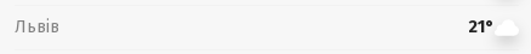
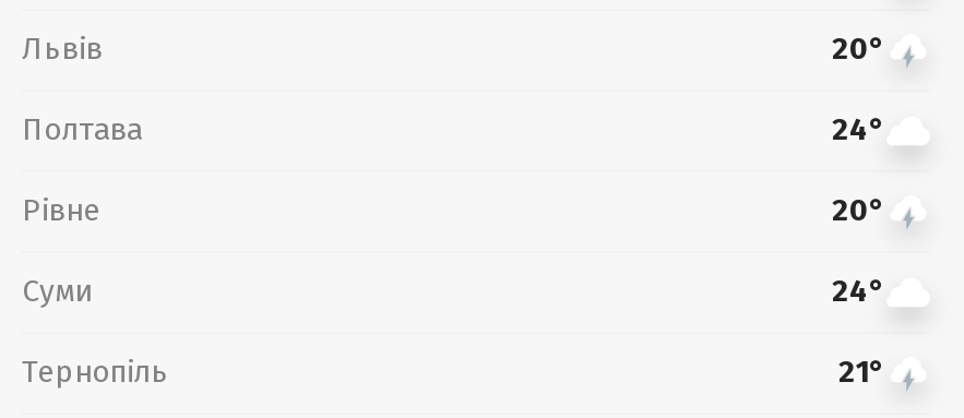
none -> [22,31,886,390] 20° | Полтава | 24° | Рівне | 20° | Суми | 24° | Тернопіль

